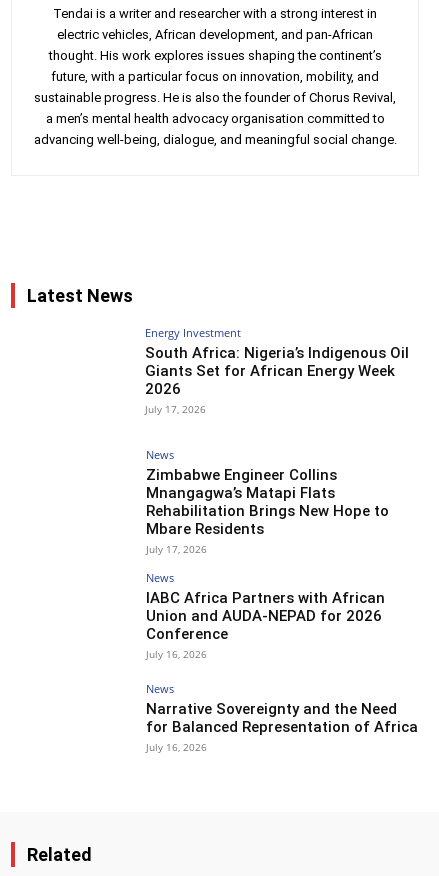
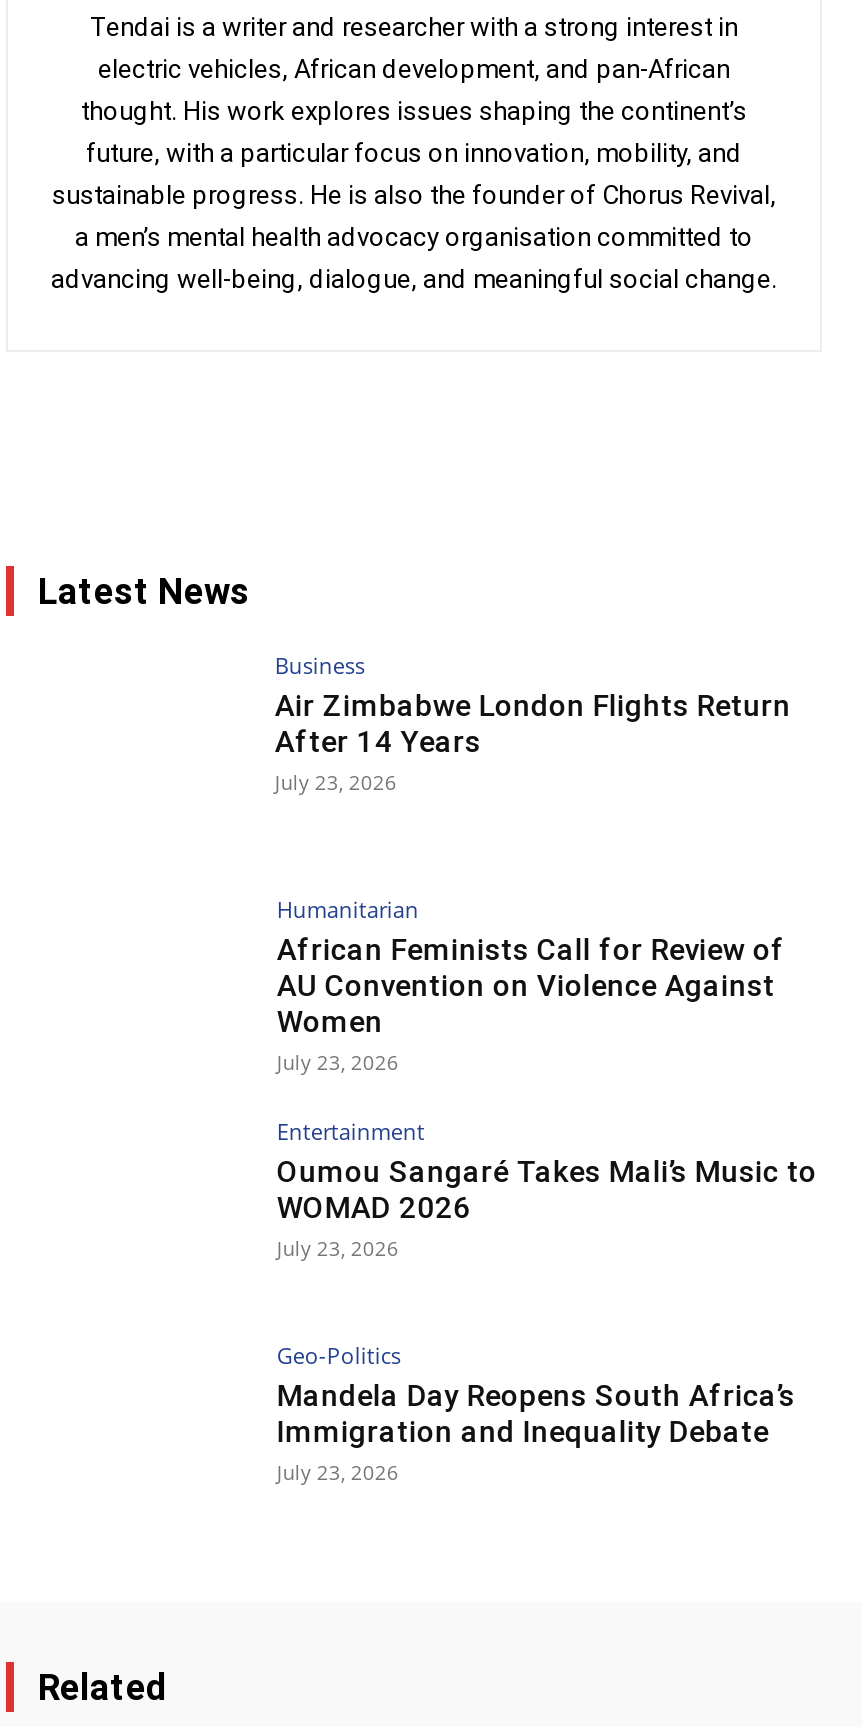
[145,325,409,416] Energy Investment | South Africa: Nigeria’s Indigenous Oil | Giants Set for African Energy Week | 2026 | July 17, 2026 -> [275,650,791,796] Business | Air Zimbabwe London Flights Return | After 14 Years | July 23, 2026
[146,447,389,556] News | Zimbabwe Engineer Collins | Mnangagwa’s Matapi Flats | Rehabilitation Brings New Hope to | Mbare Residents | July 17, 2026 -> [277,893,785,1075] Humanitarian | African Feminists Call for Review of | AU Convention on Violence Against | Women | July 23, 2026
[146,570,385,661] News | IABC Africa Partners with African | Union and AUDA-NEPAD for 2026 | Conference | July 16, 2026 -> [277,1117,817,1263] Entertainment | Oumou Sangaré Takes Mali’s Music to | WOMAD 2026 | July 23, 2026
[146,681,418,754] News | Narrative Sovereignty and the Need | for Balanced Representation of Africa | July 16, 2026 -> [277,1341,795,1487] Geo-Politics | Mandela Day Reopens South Africa’s | Immigration and Inequality Debate | July 23, 2026

